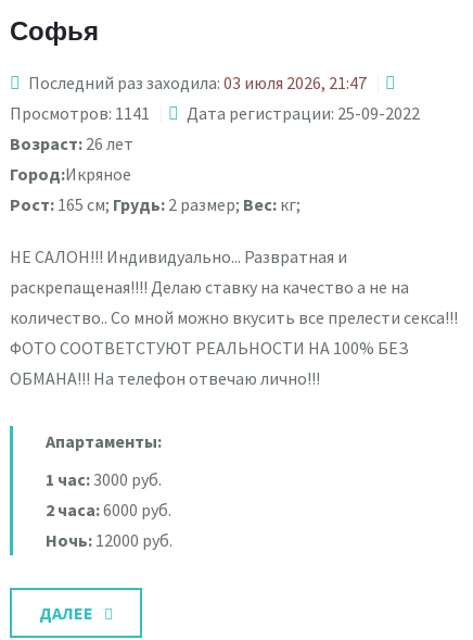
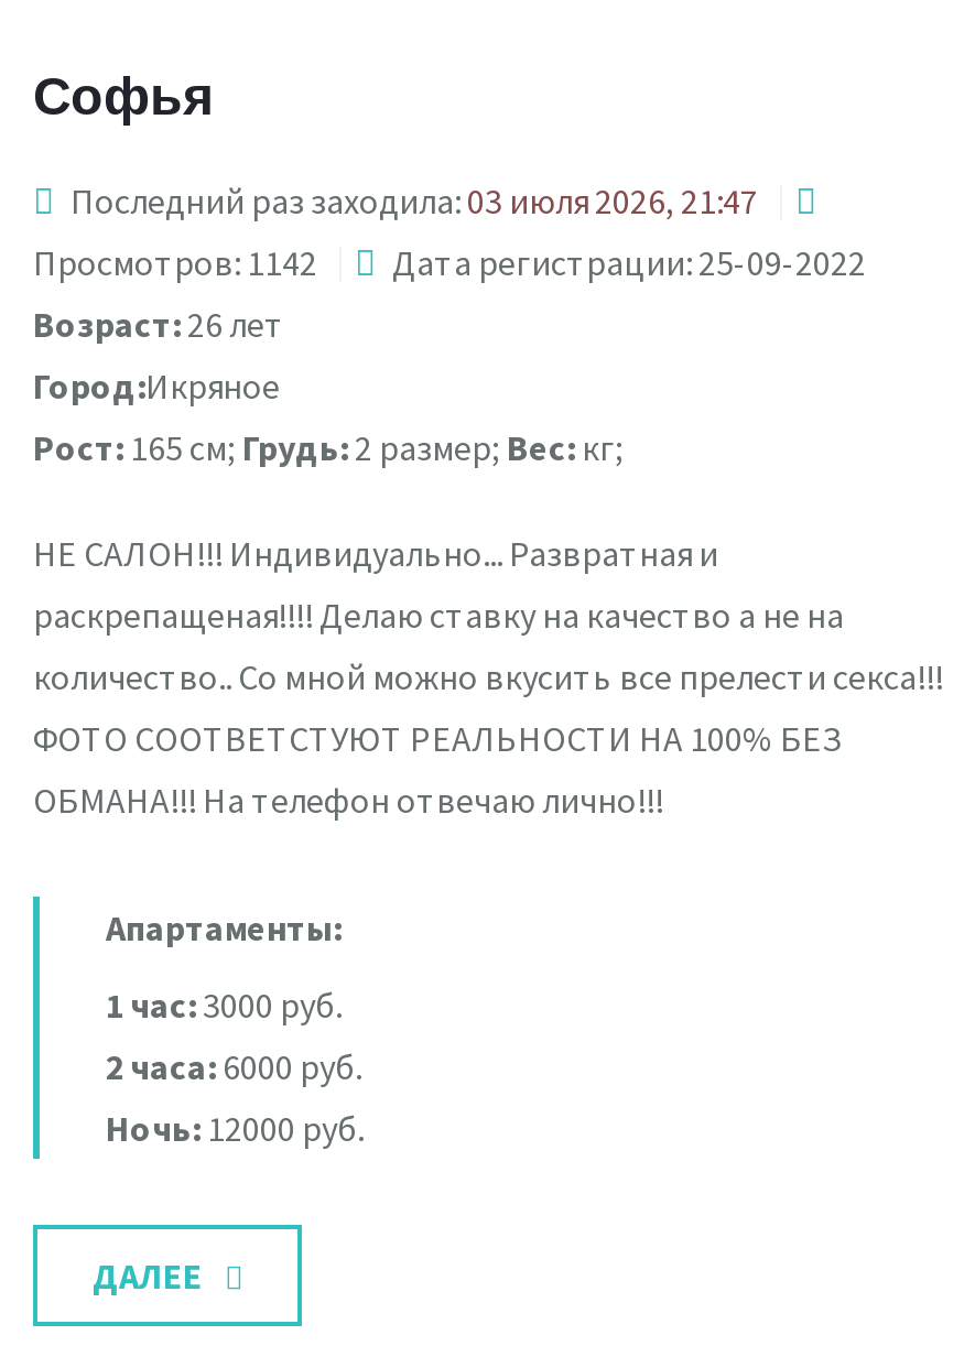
[10,102,420,124] Просмотров: 1141 Дата регистрации: 25-09-2022 -> [33,240,866,284] Просмотров: 1142 Дата регистрации: 25-09-2022

